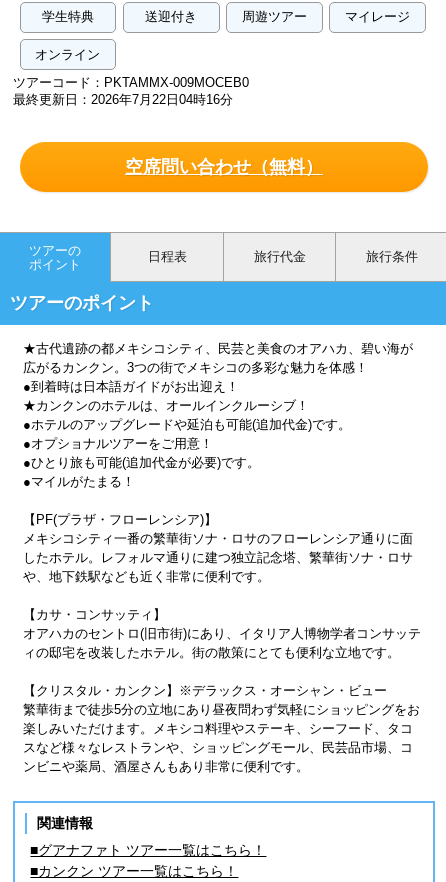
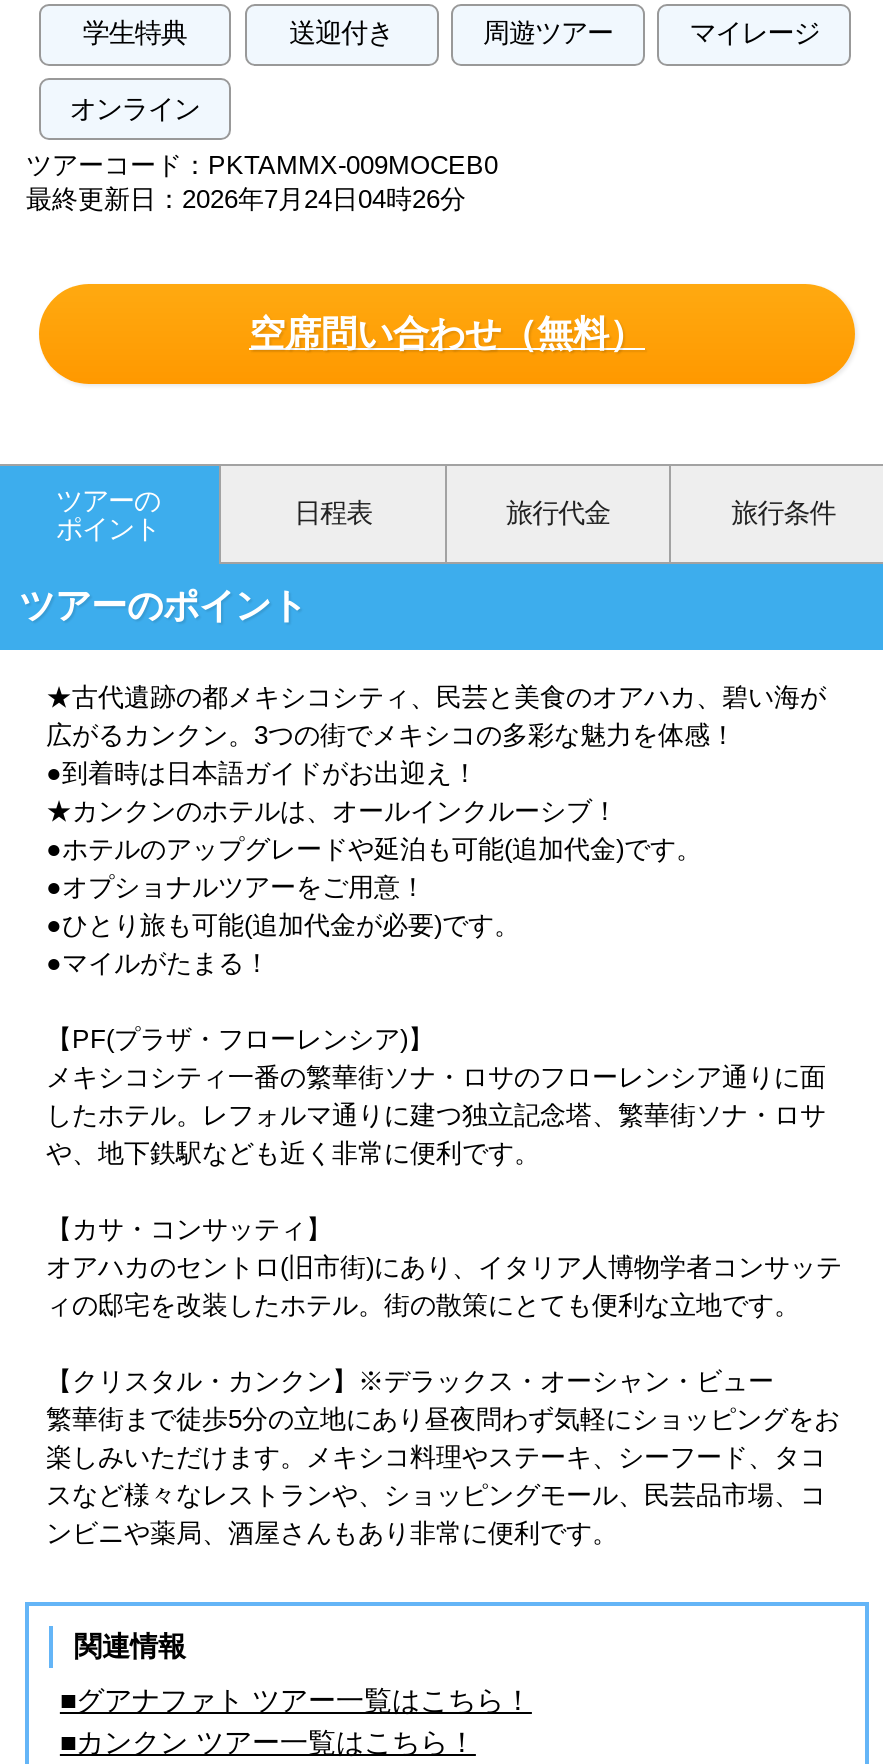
[13,92,233,107] 最終更新日：2026年7月22日04時16分 -> [26,185,466,215] 最終更新日：2026年7月24日04時26分

